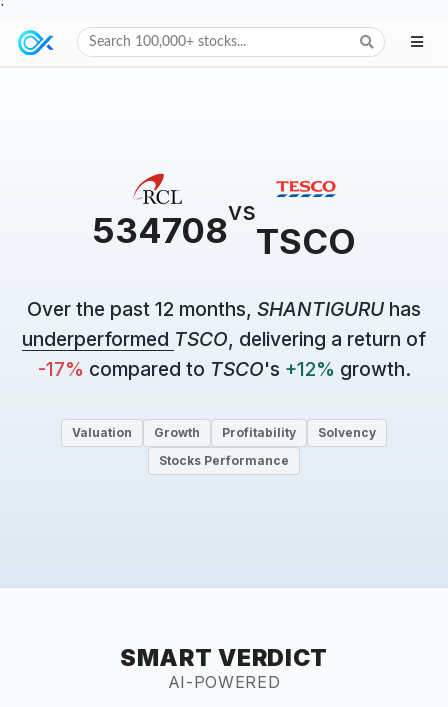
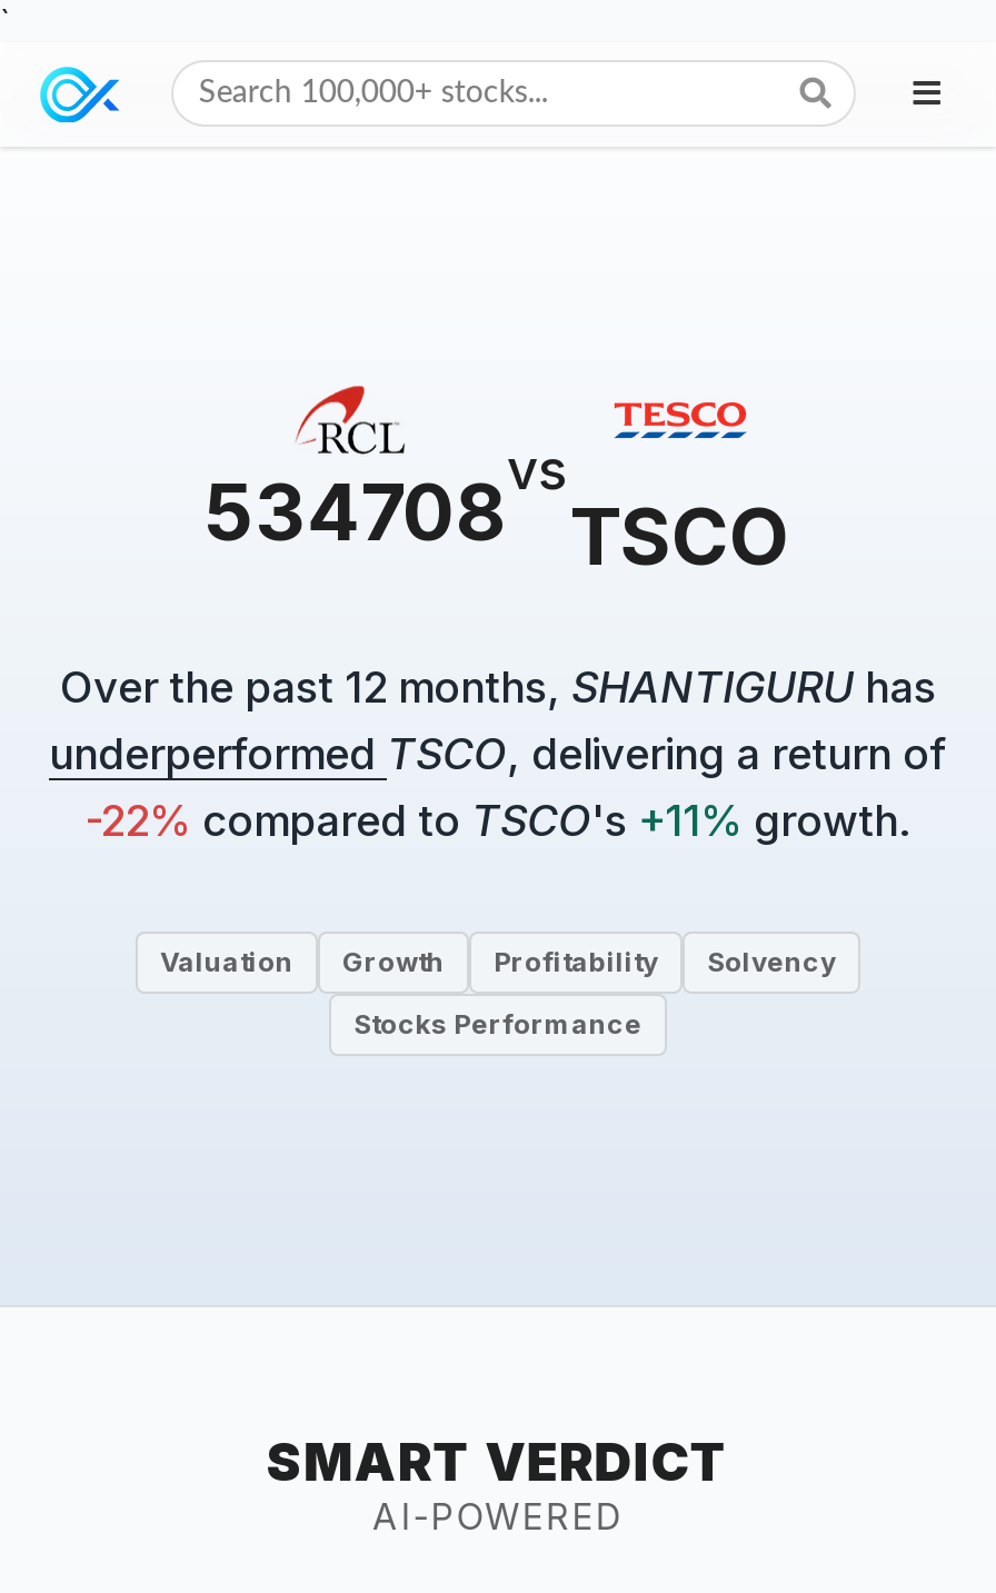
[37,357,410,381] -17% compared to TSCO's +12% growth. -> [84,794,912,847] -22% compared to TSCO's +11% growth.

